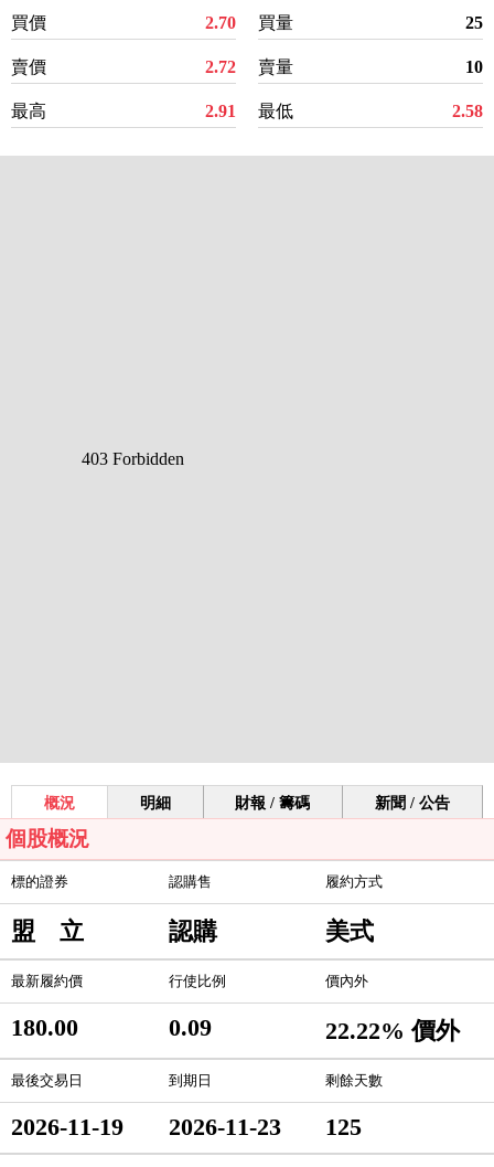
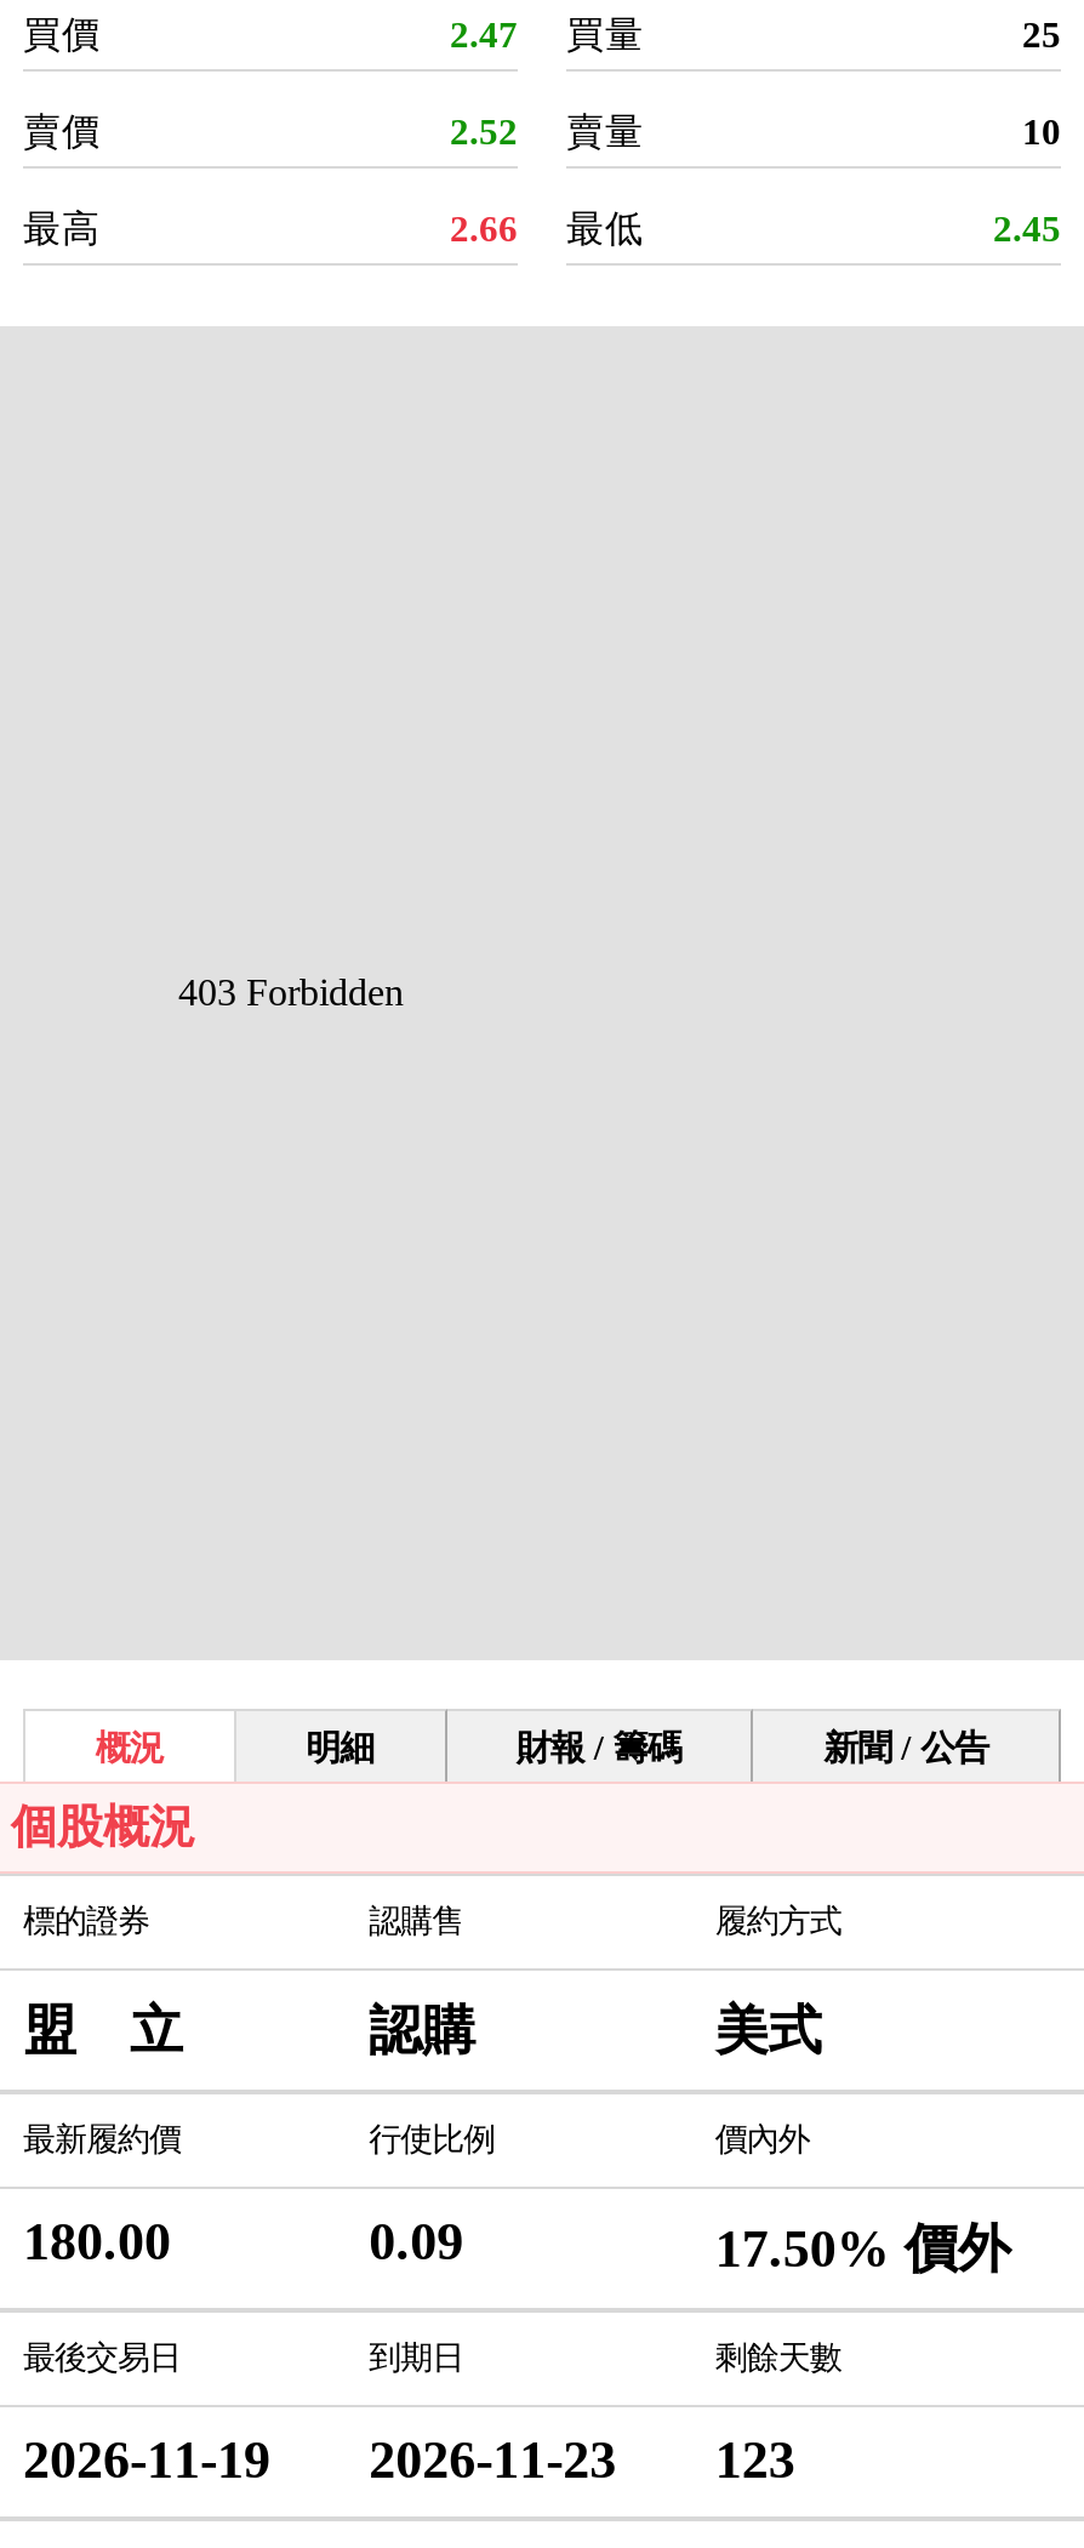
[205,13,293,32] 2.70 買量 -> [450,13,644,55] 2.47 買量
[205,57,236,76] 2.72 -> [450,110,518,152] 2.52
[205,102,293,120] 2.91 最低 -> [450,207,644,249] 2.66 最低
[452,102,483,120] 2.58 -> [993,207,1061,249] 2.45
[326,1018,460,1044] 22.22% 價外 -> [715,2221,1011,2279] 17.50% 價外
[11,1114,362,1141] 2026-11-19 2026-11-23 125 -> [23,2432,795,2490] 2026-11-19 2026-11-23 123

